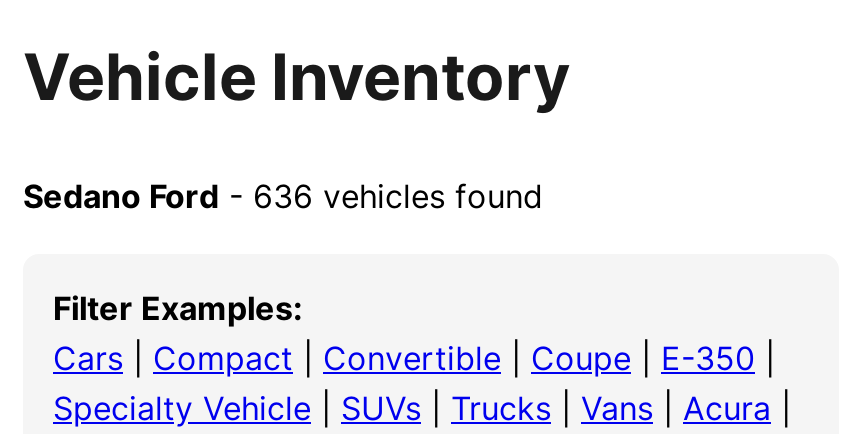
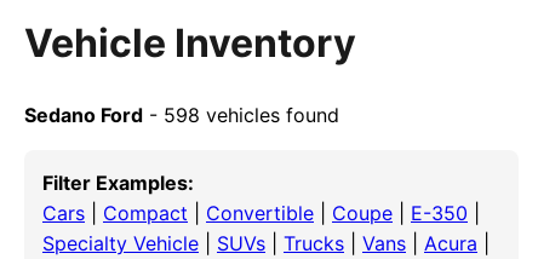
[23,176,543,216] Sedano Ford - 636 vehicles found -> [24,103,339,127] Sedano Ford - 598 vehicles found

